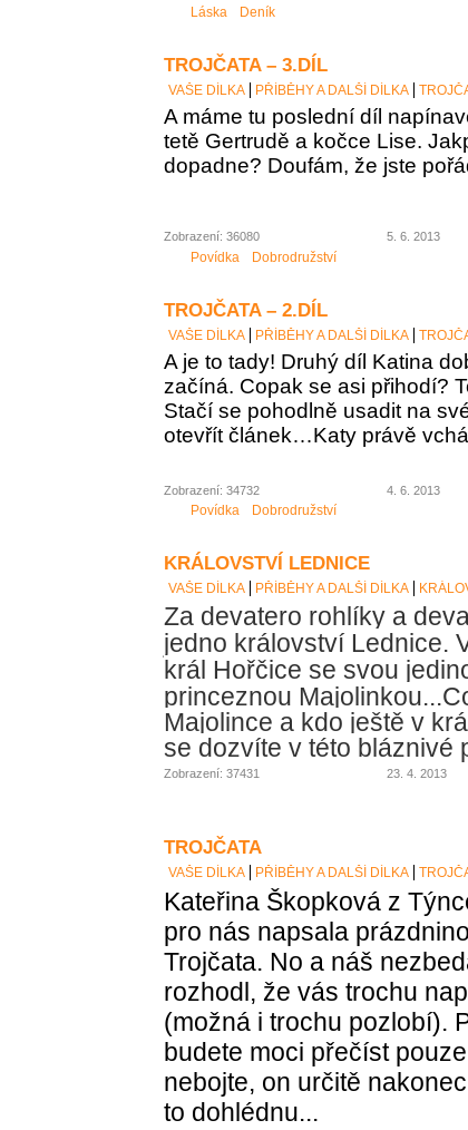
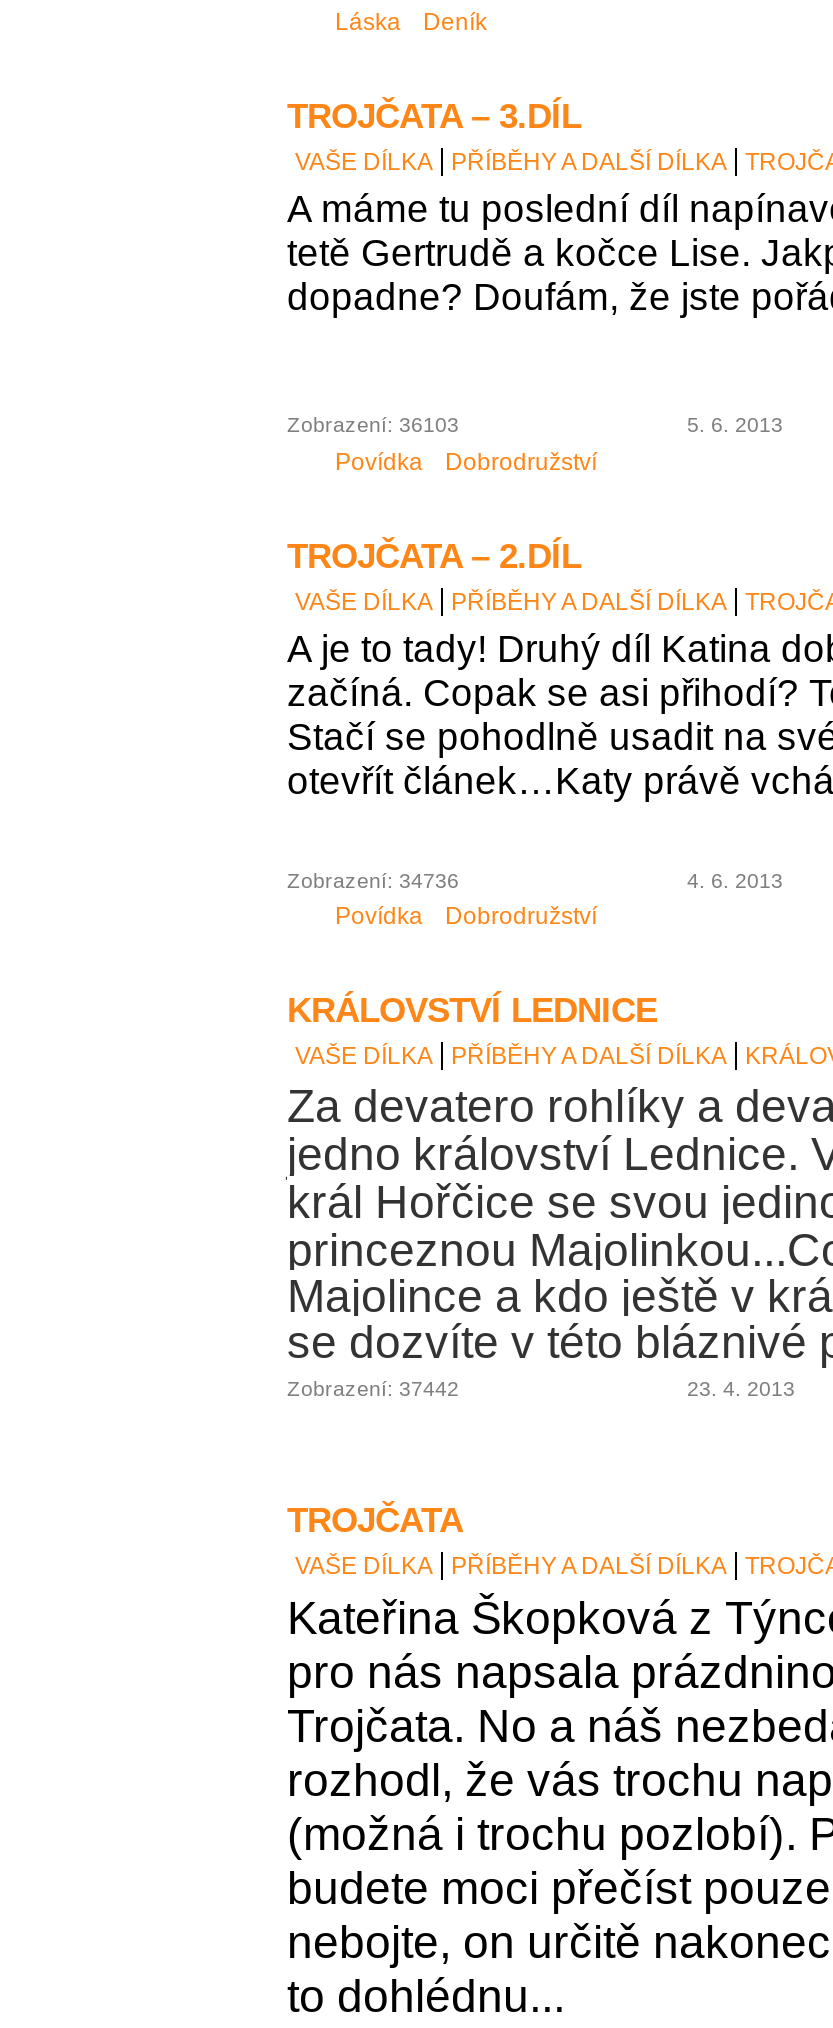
[164,229,260,243] Zobrazení: 36080 -> [287,412,459,436] Zobrazení: 36103
[164,483,260,497] Zobrazení: 34732 -> [287,867,459,891] Zobrazení: 34736
[164,767,260,780] Zobrazení: 37431 -> [287,1376,459,1400] Zobrazení: 37442

